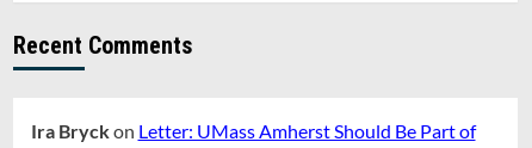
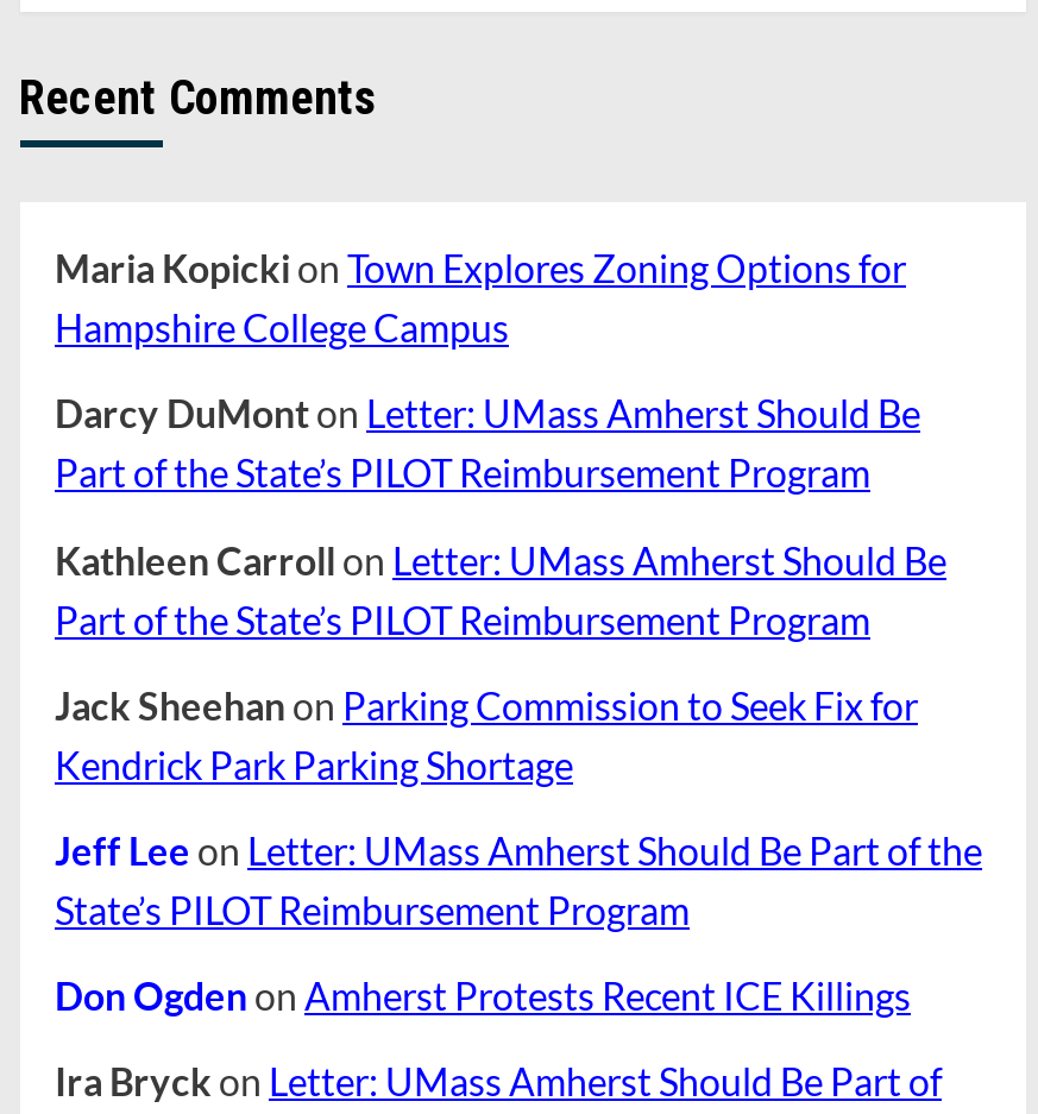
none -> [55,245,982,1018] Maria Kopicki on Town Explores Zoning Options for | Hampshire College Campus | Darcy DuMont on Letter: UMass Amherst Should Be | Part of the State’s PILOT Reimbursement Program | Kathleen Carroll on Letter: UMass Amherst Should Be | Part of the State’s PILOT Reimbursement Program | Jack Sheehan on Parking Commission to Seek Fix for | Kendrick Park Parking Shortage | Jeff Lee on Letter: UMass Amherst Should Be Part of the | State’s PILOT Reimbursement Program | Don Ogden on Amherst Protests Recent ICE Killings

